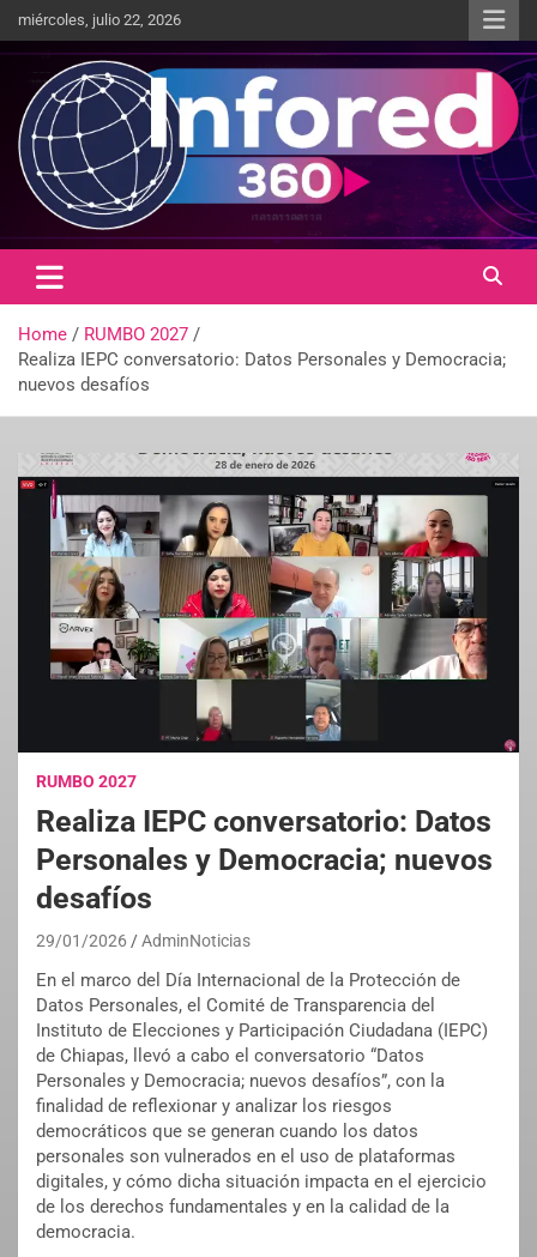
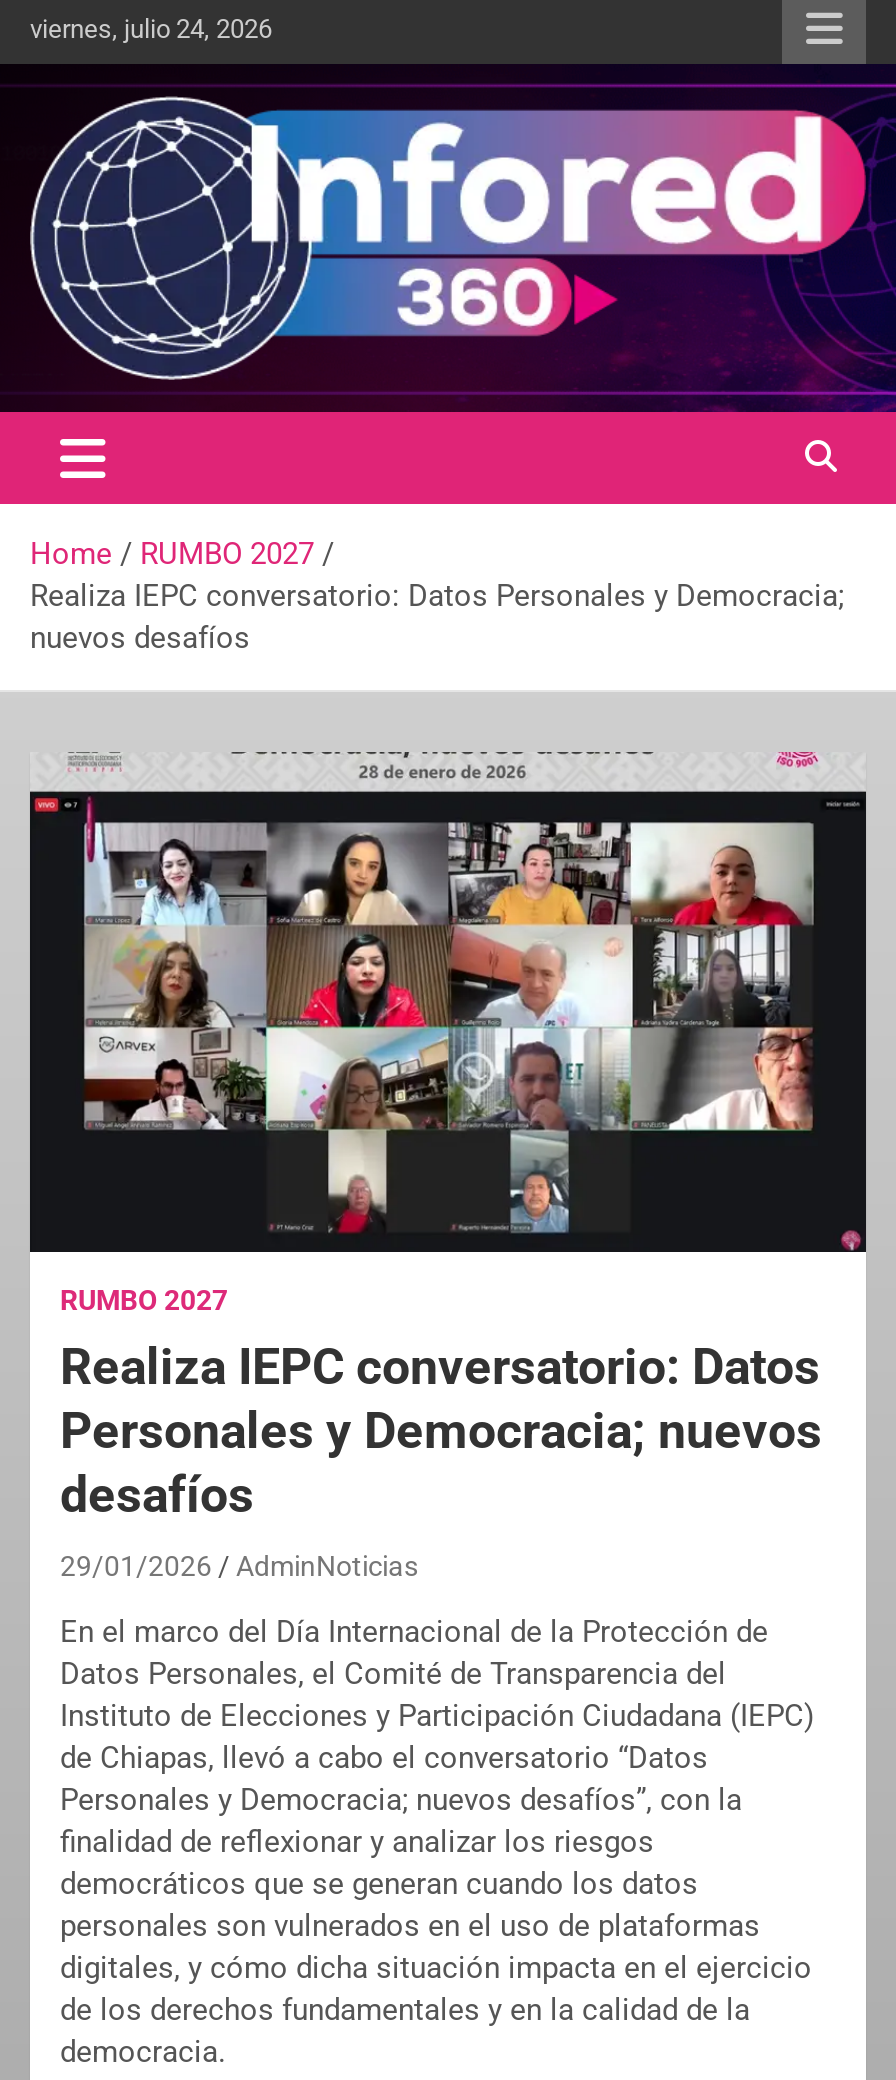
[18,11,181,29] miércoles, julio 22, 2026 -> [30,14,272,44] viernes, julio 24, 2026

